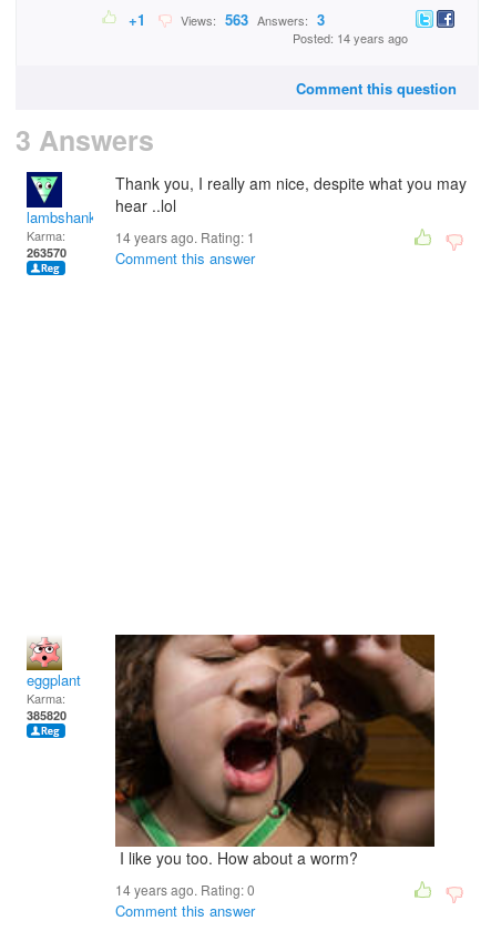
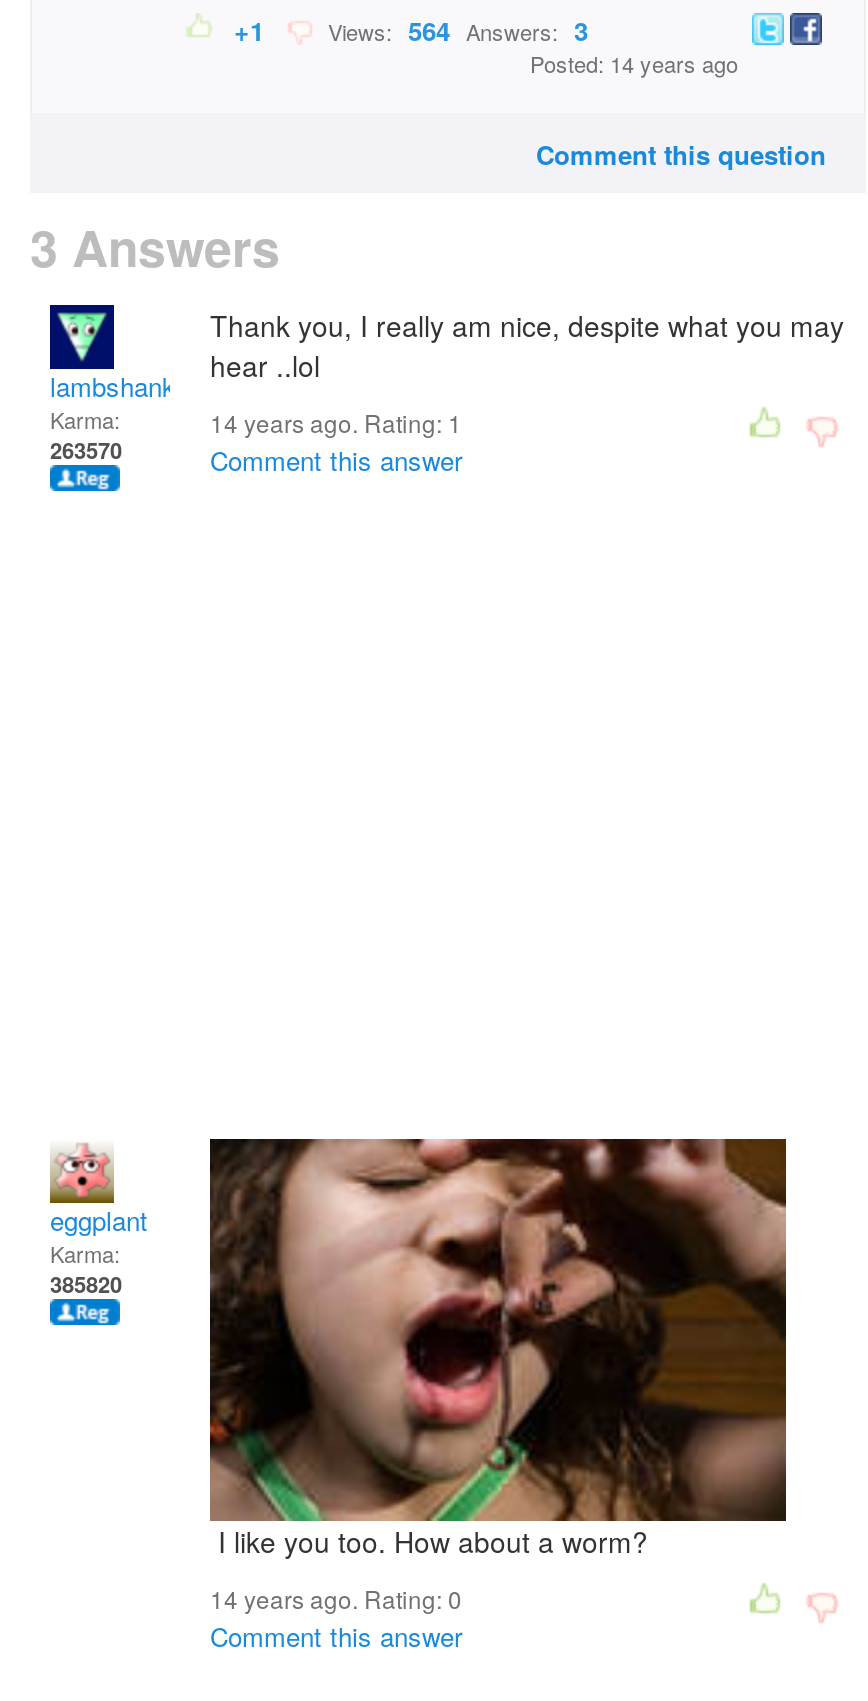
[174,9,325,30] Views: 563 Answers: 3 -> [316,11,588,49] Views: 564 Answers: 3

